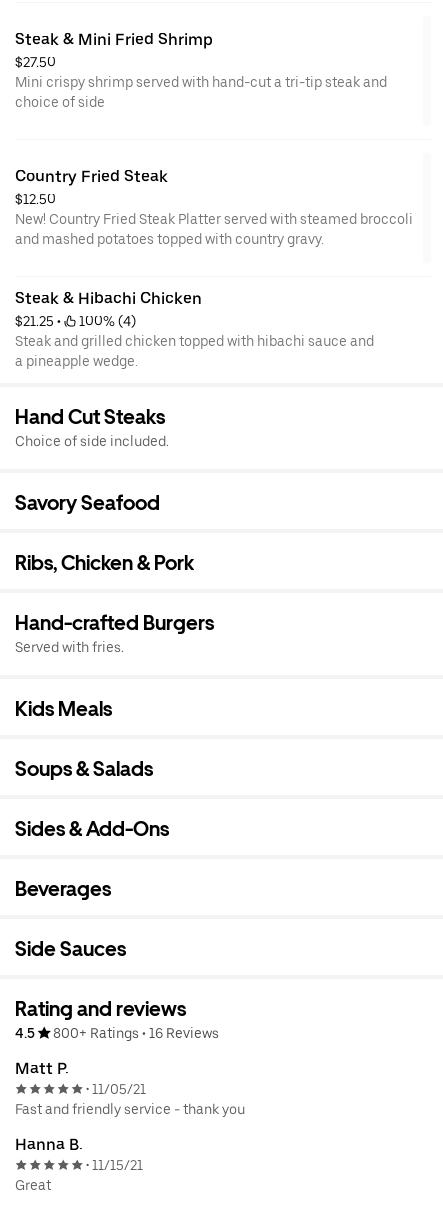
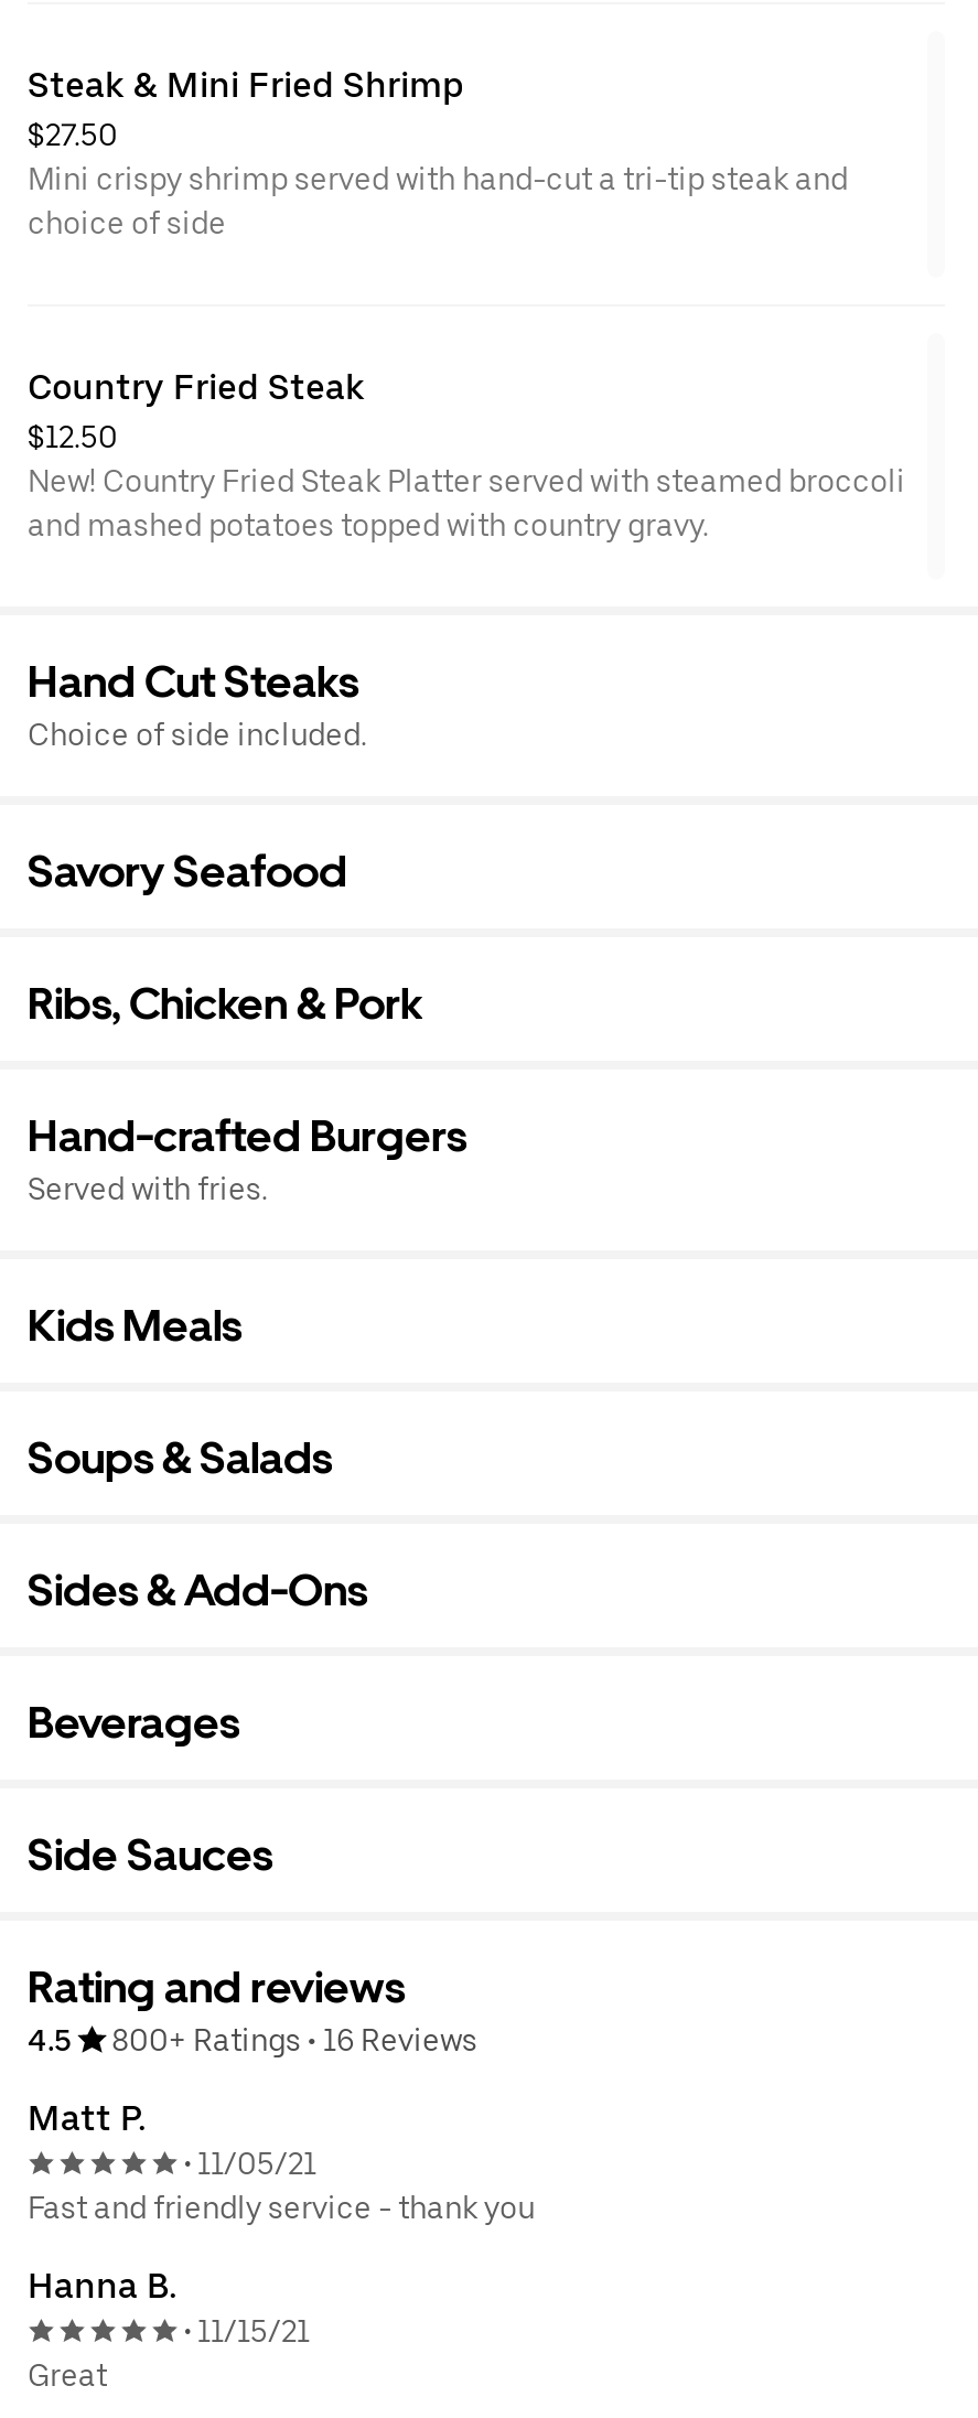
[15,289,374,369] Steak & Hibachi Chicken | $21.25 • | 100% (4) | Steak and grilled chicken topped with hibachi sauce and | a pineapple wedge. -> none

